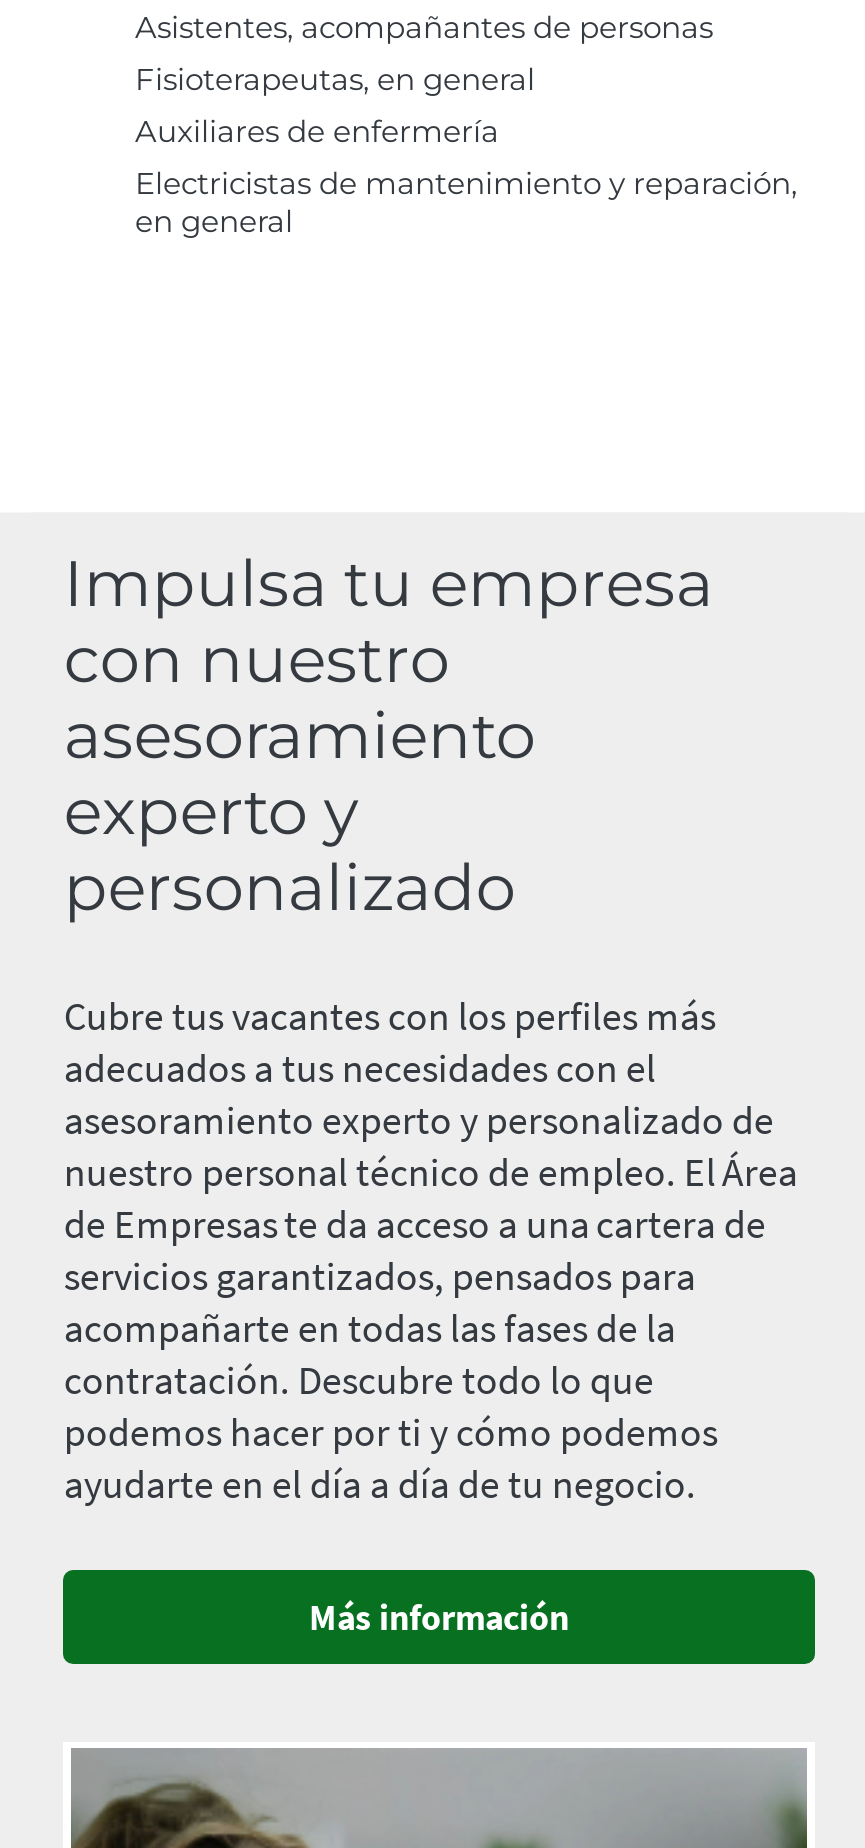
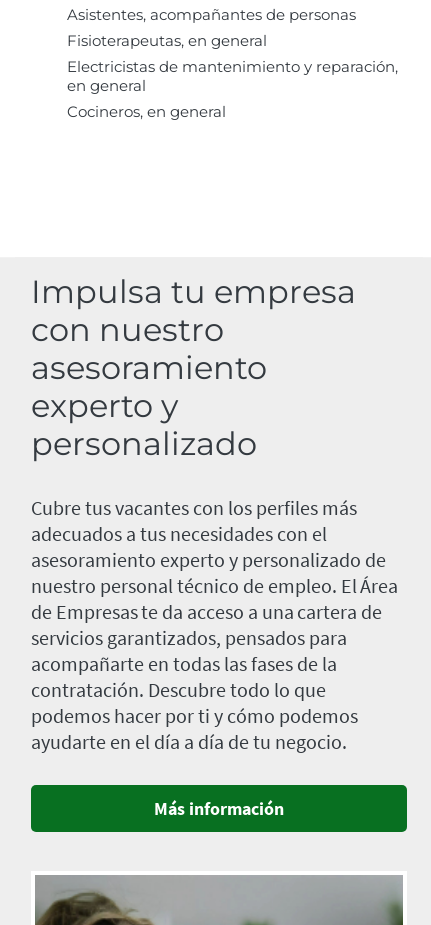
[135,112,499,150] Auxiliares de enfermería -> none
moved [135,164,797,240] -> [67,57,398,95]: Electricistas de mantenimiento y reparación, | en general
none -> [67,102,226,121] Cocineros, en general

